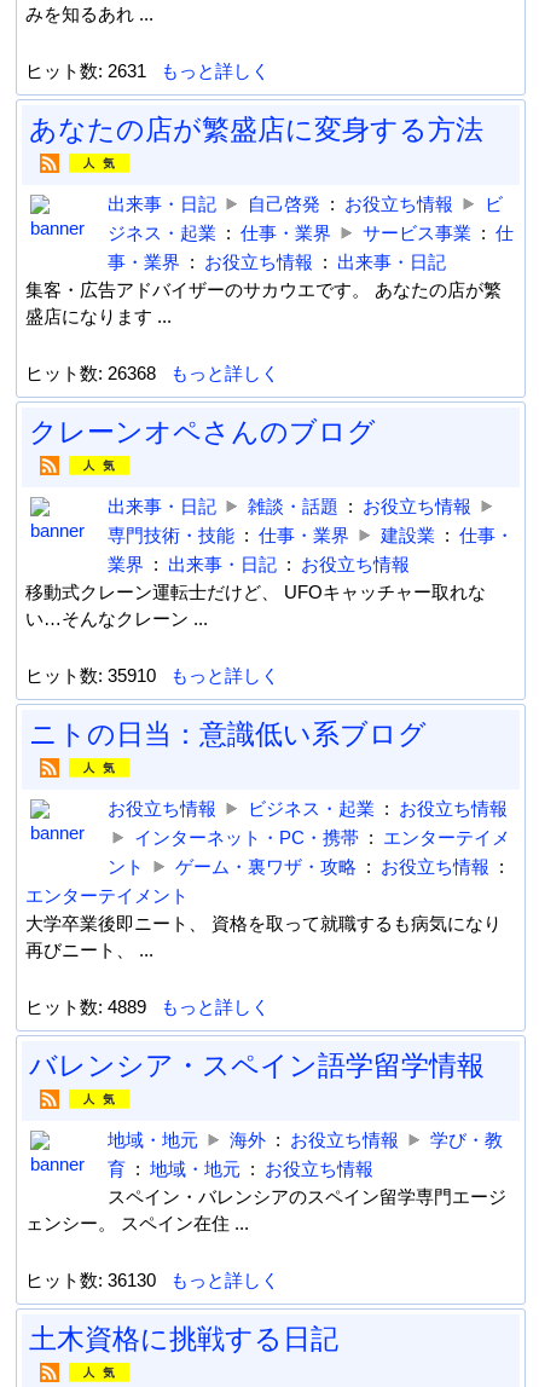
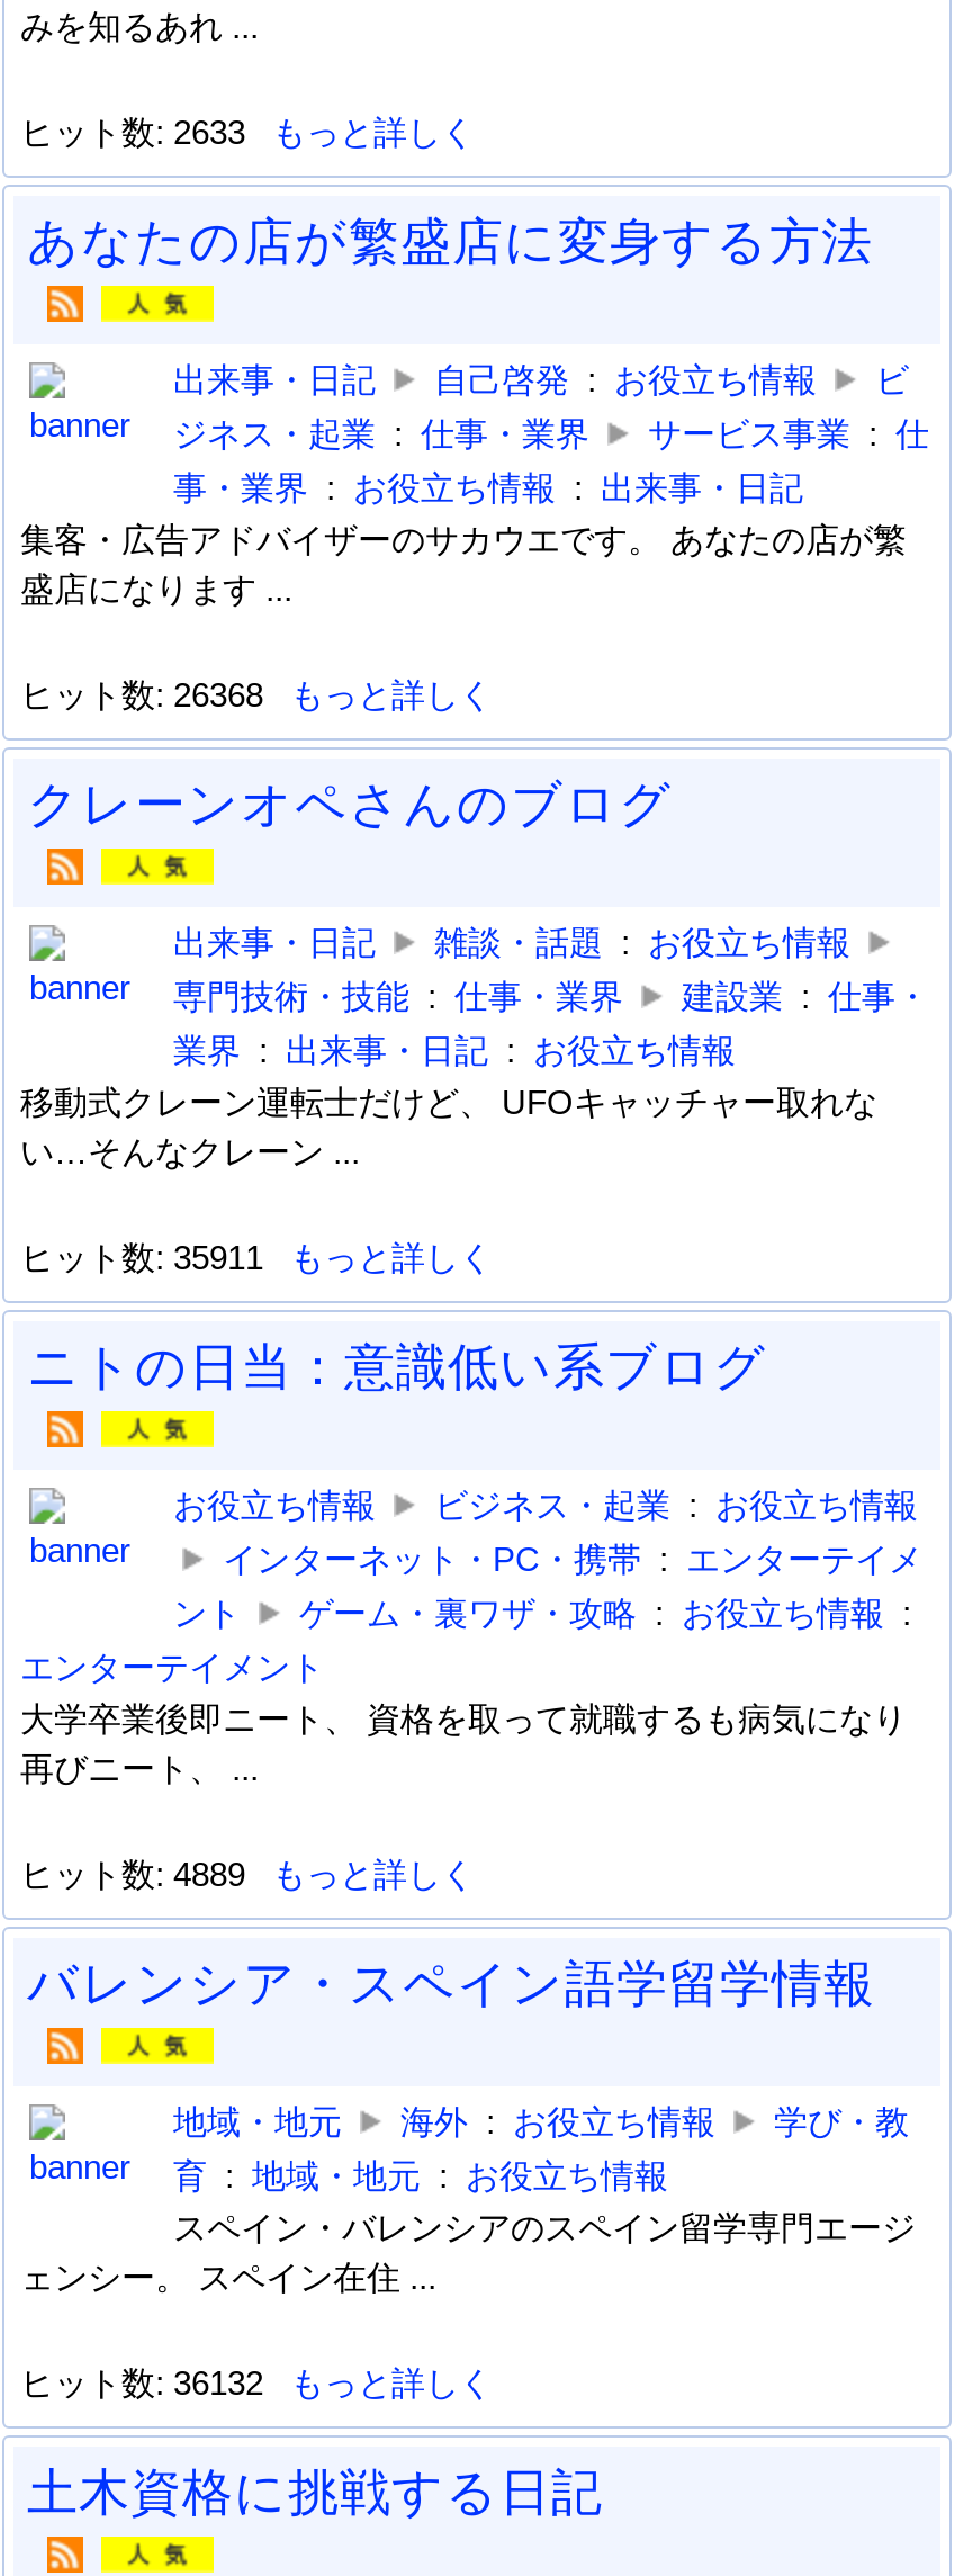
[25,60,269,81] ヒット数: 2631もっと詳しく -> [20,113,475,151] ヒット数: 2633もっと詳しく
[25,665,279,686] ヒット数: 35910もっと詳しく -> [20,1238,493,1276] ヒット数: 35911もっと詳しく
[25,1270,279,1290] ヒット数: 36130もっと詳しく -> [20,2363,493,2402] ヒット数: 36132もっと詳しく

